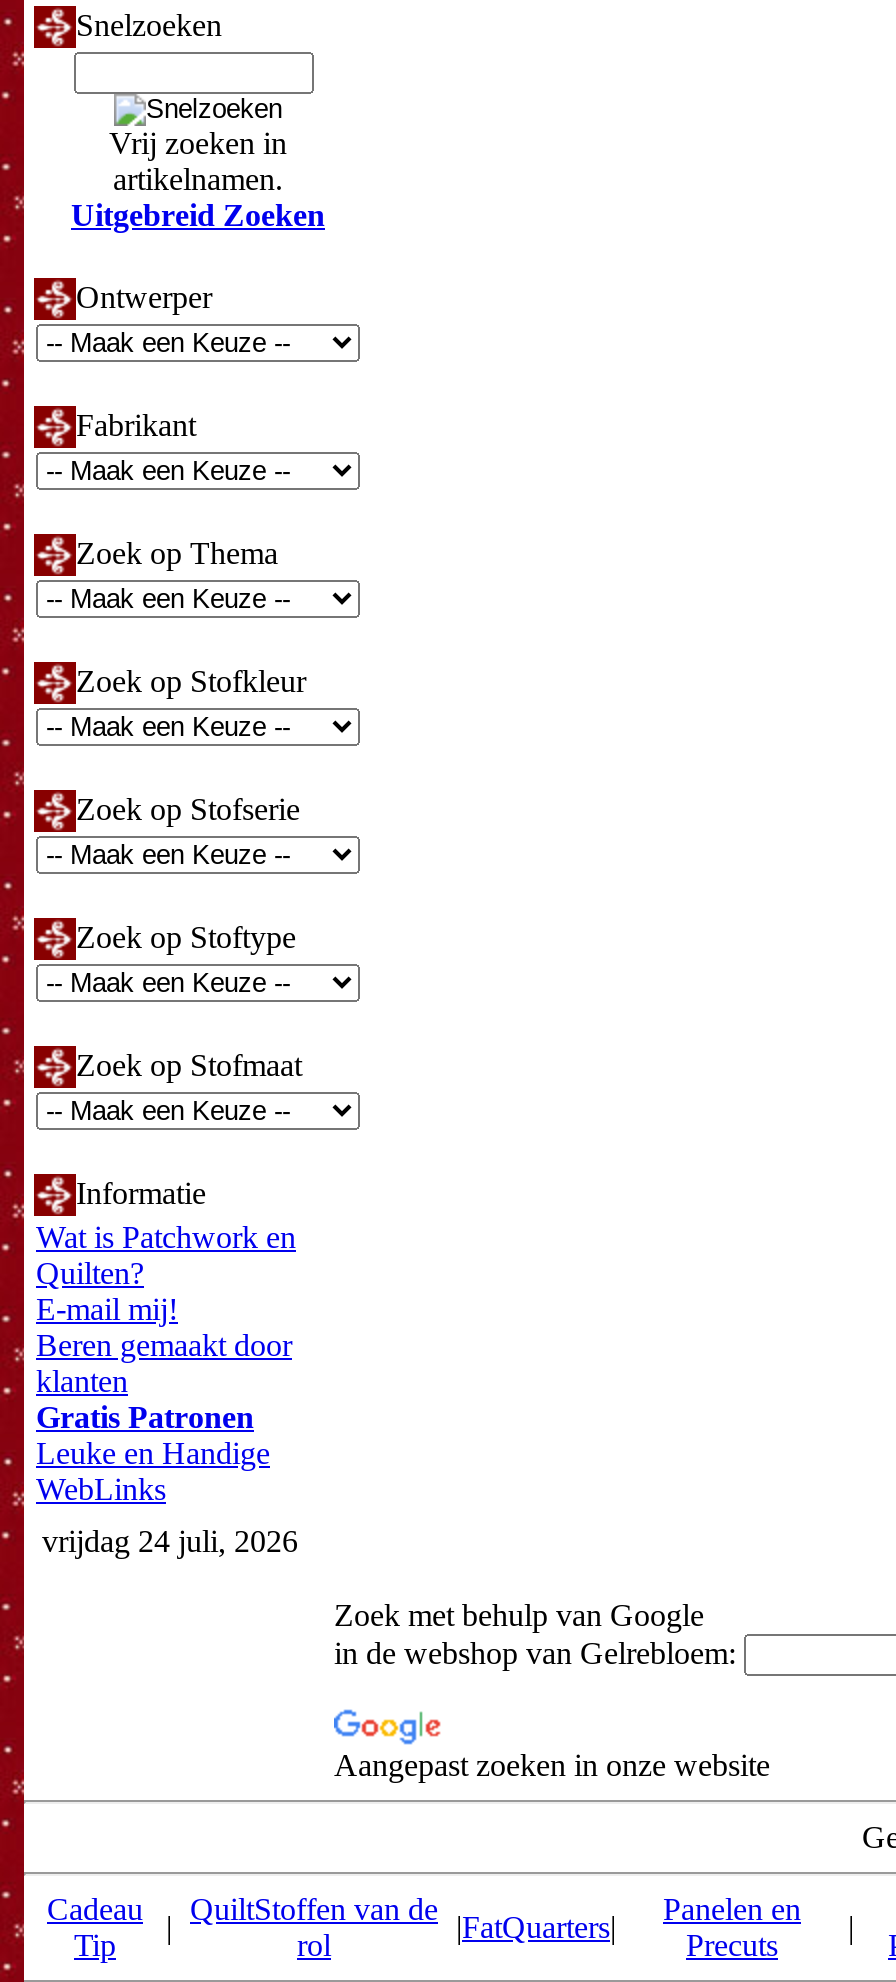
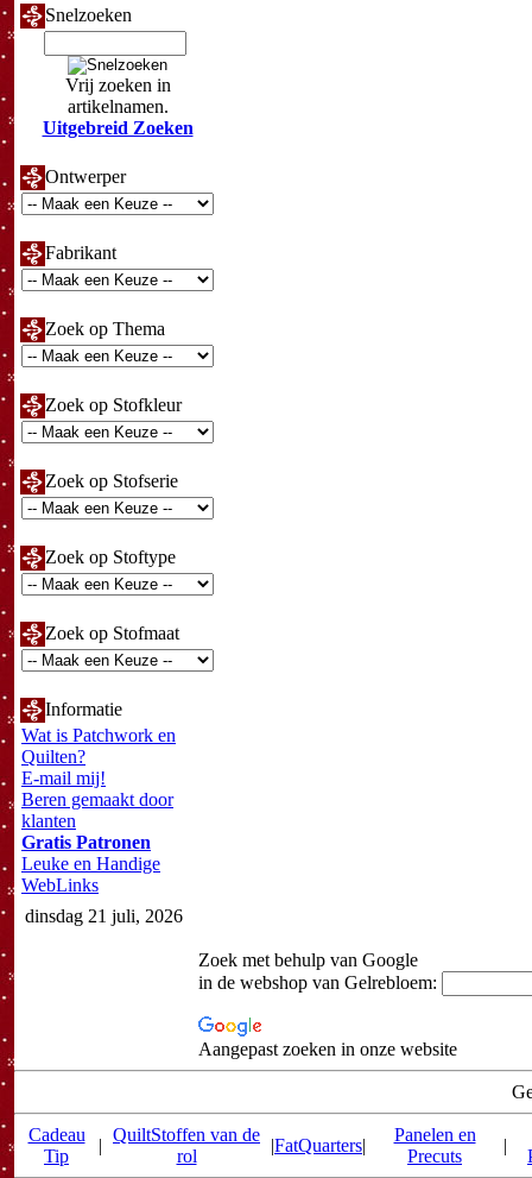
[26,1524,314,1558] vrijdag 24 juli, 2026 -> [15,906,192,926] dinsdag 21 juli, 2026

